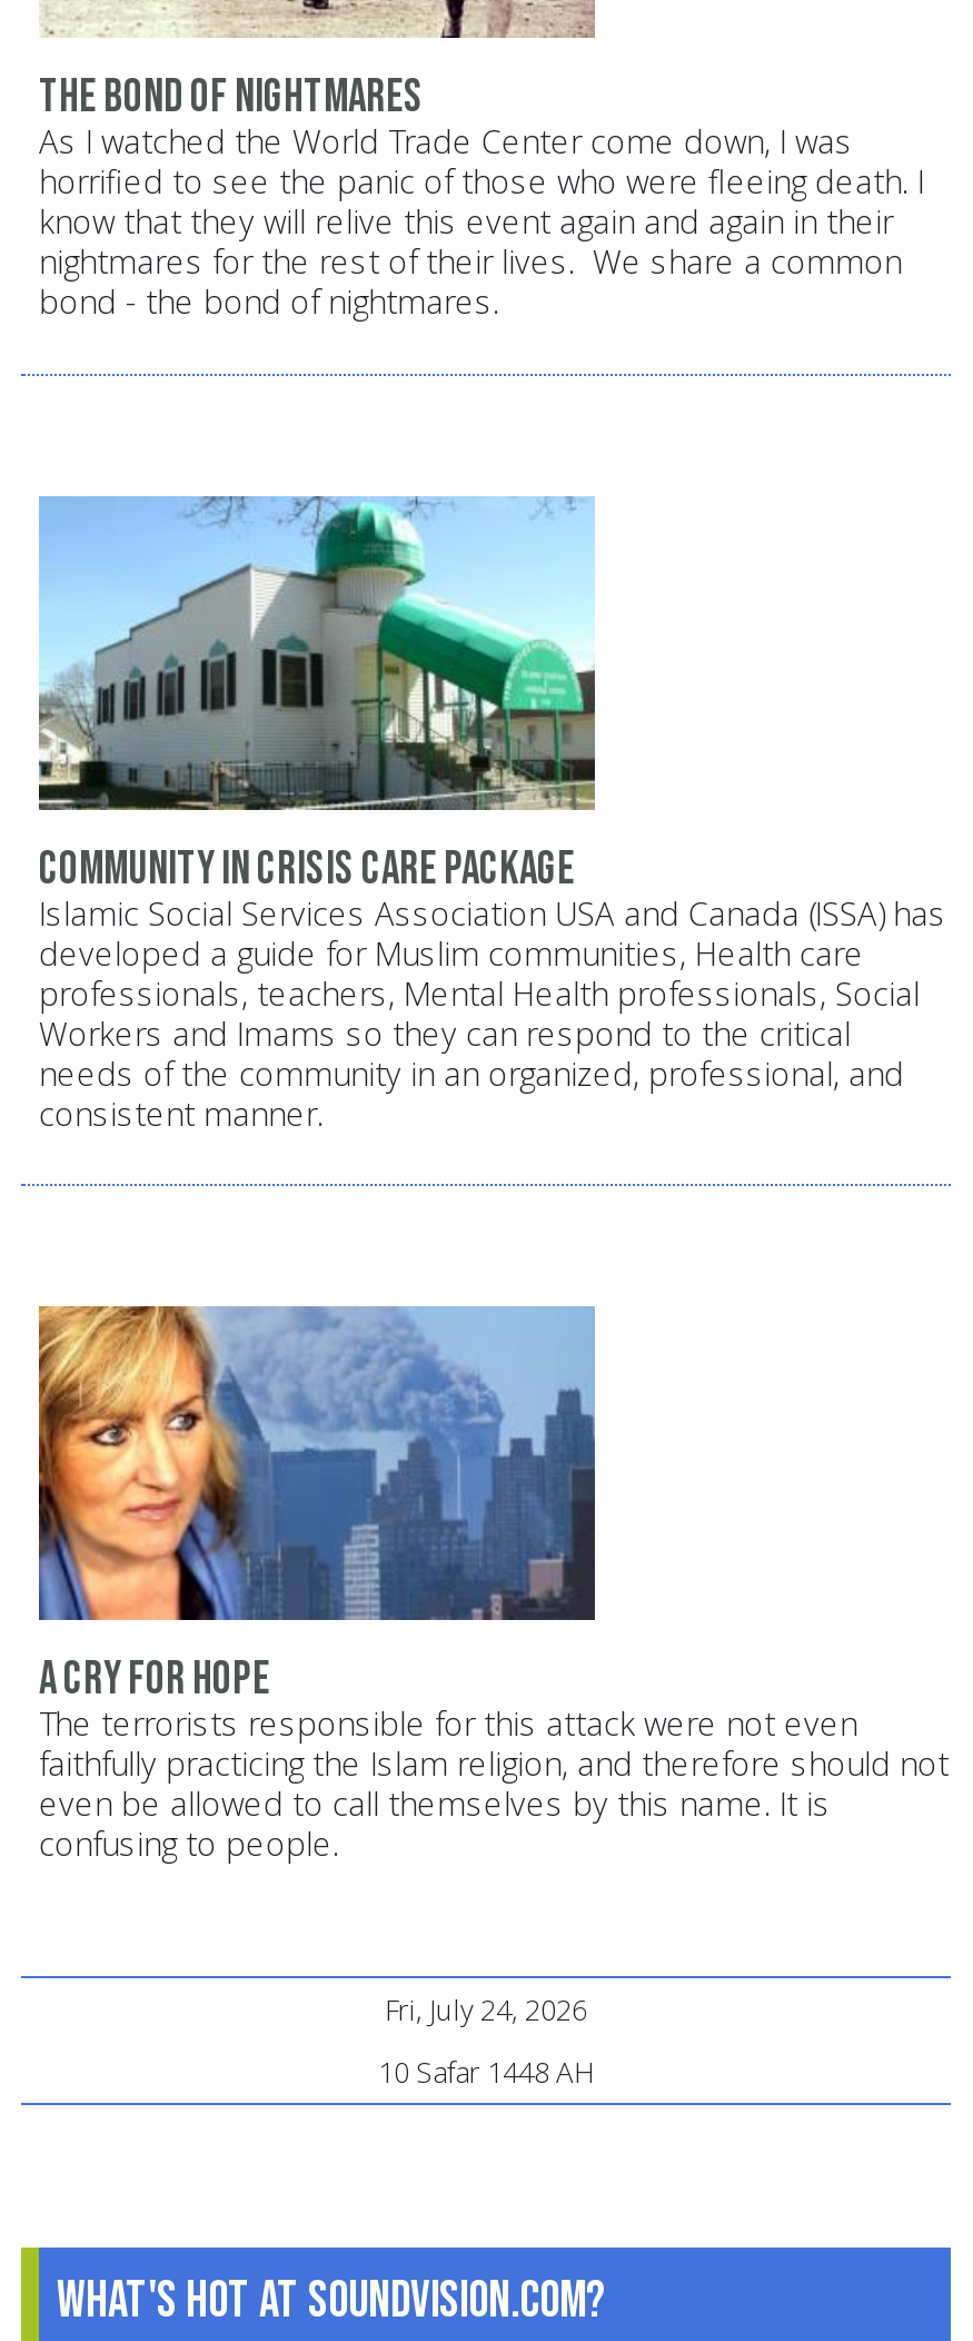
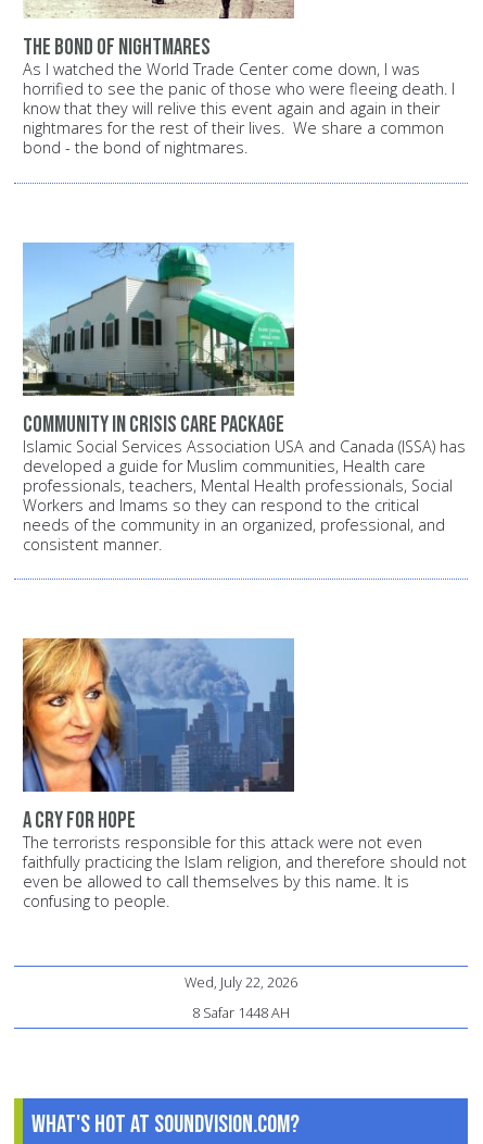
[385,1991,587,2031] Fri, July 24, 2026 -> [185,973,297,992] Wed, July 22, 2026
[378,2053,594,2093] 10 Safar 1448 AH -> [192,1003,290,1023] 8 Safar 1448 AH

